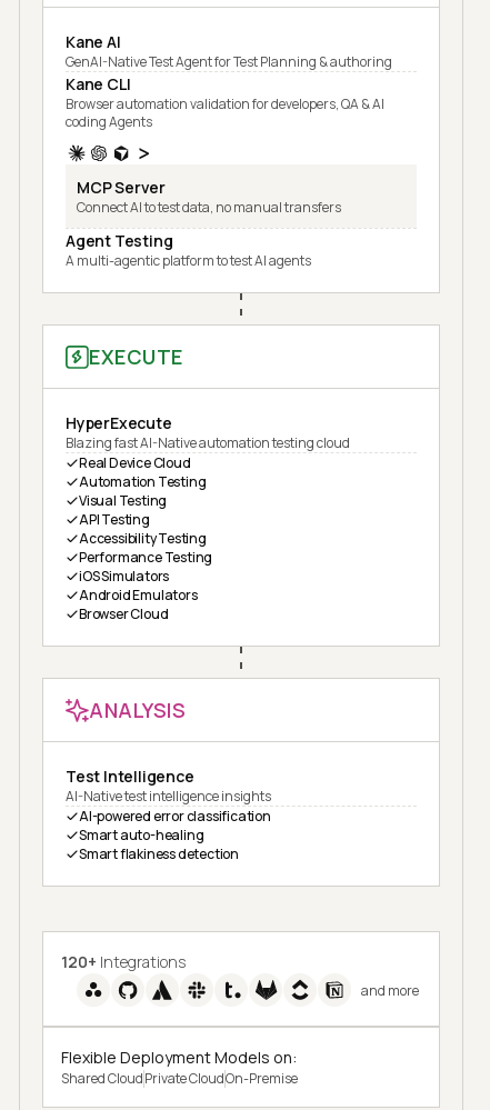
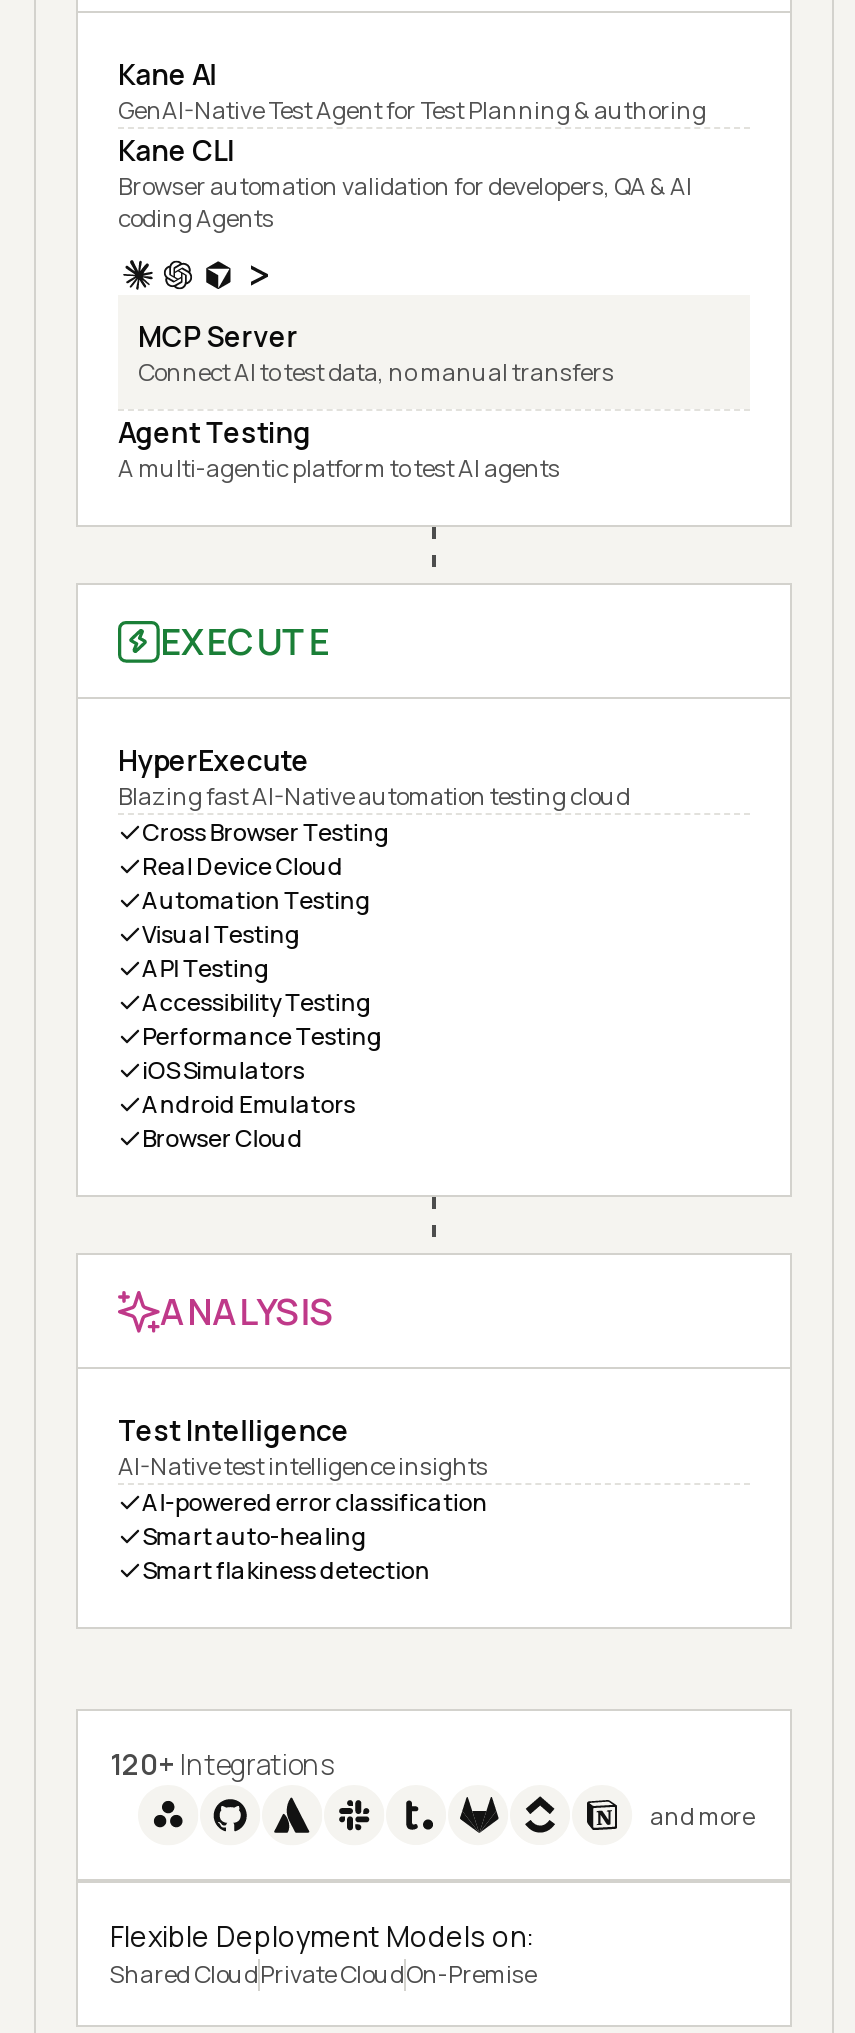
none -> [142,815,390,849] Cross Browser Testing

